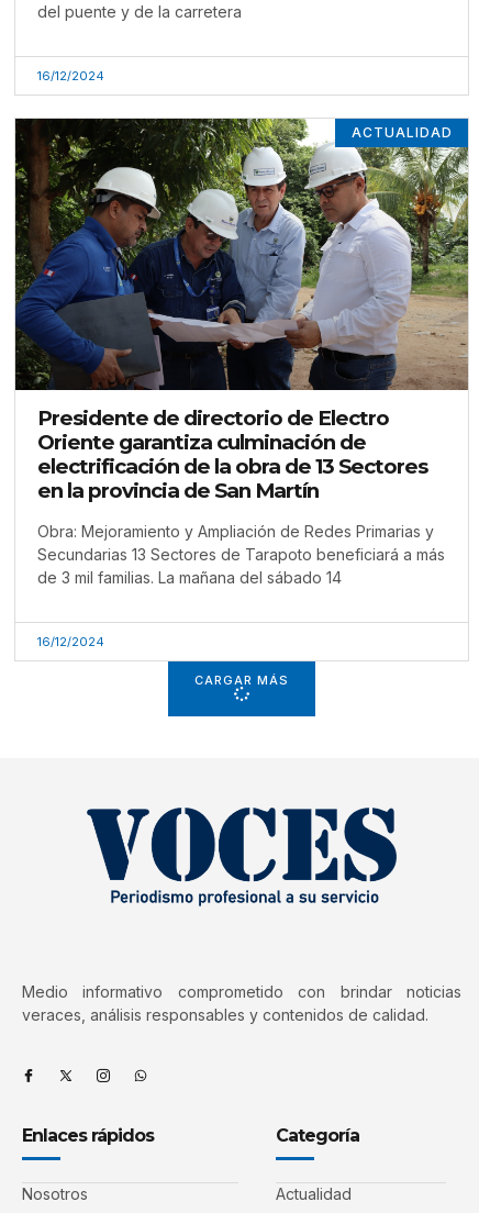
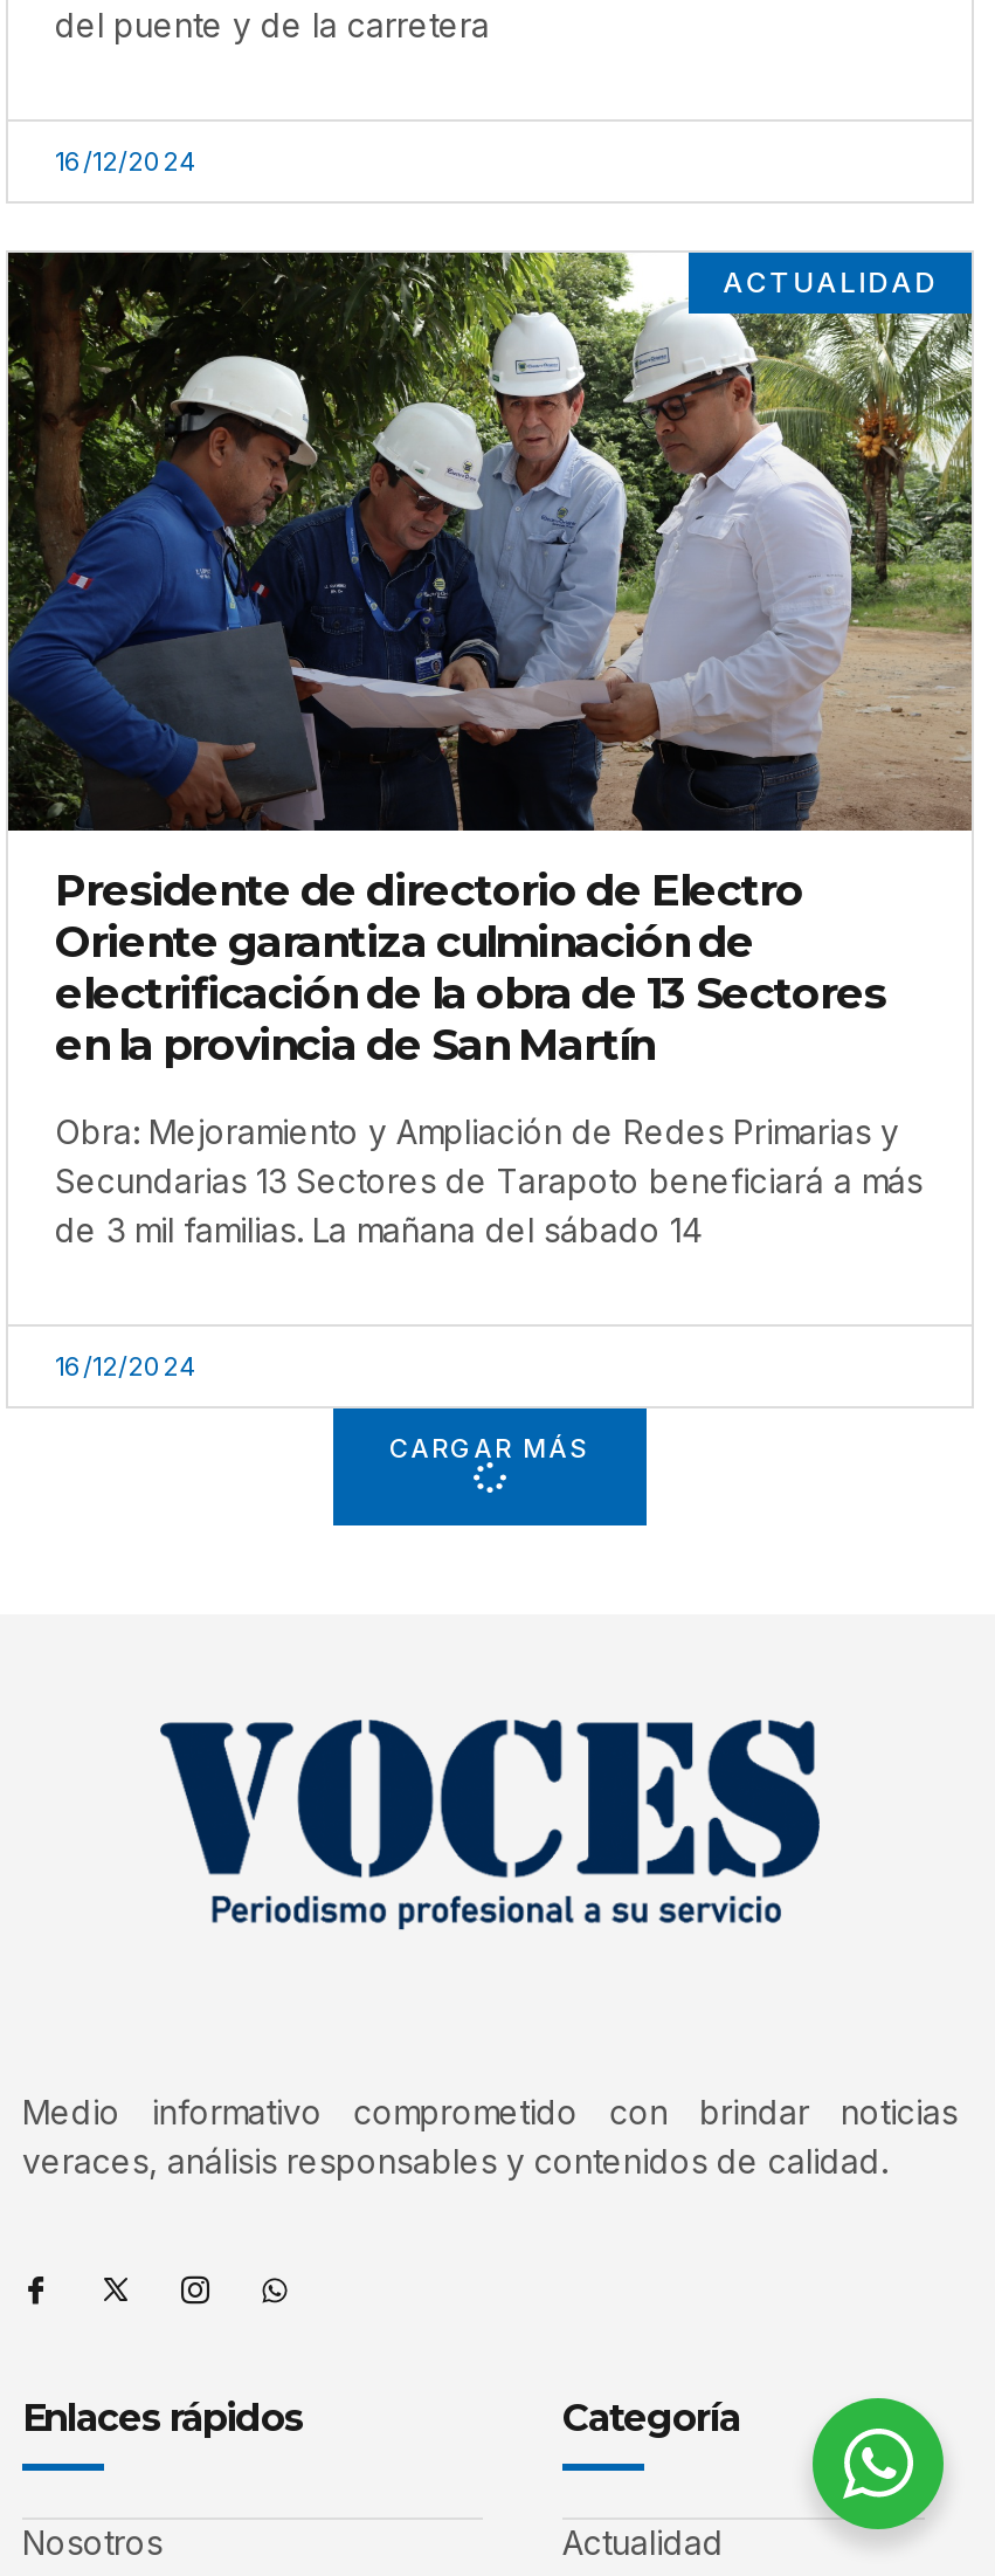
none -> [810,2396,946,2536] [image]

